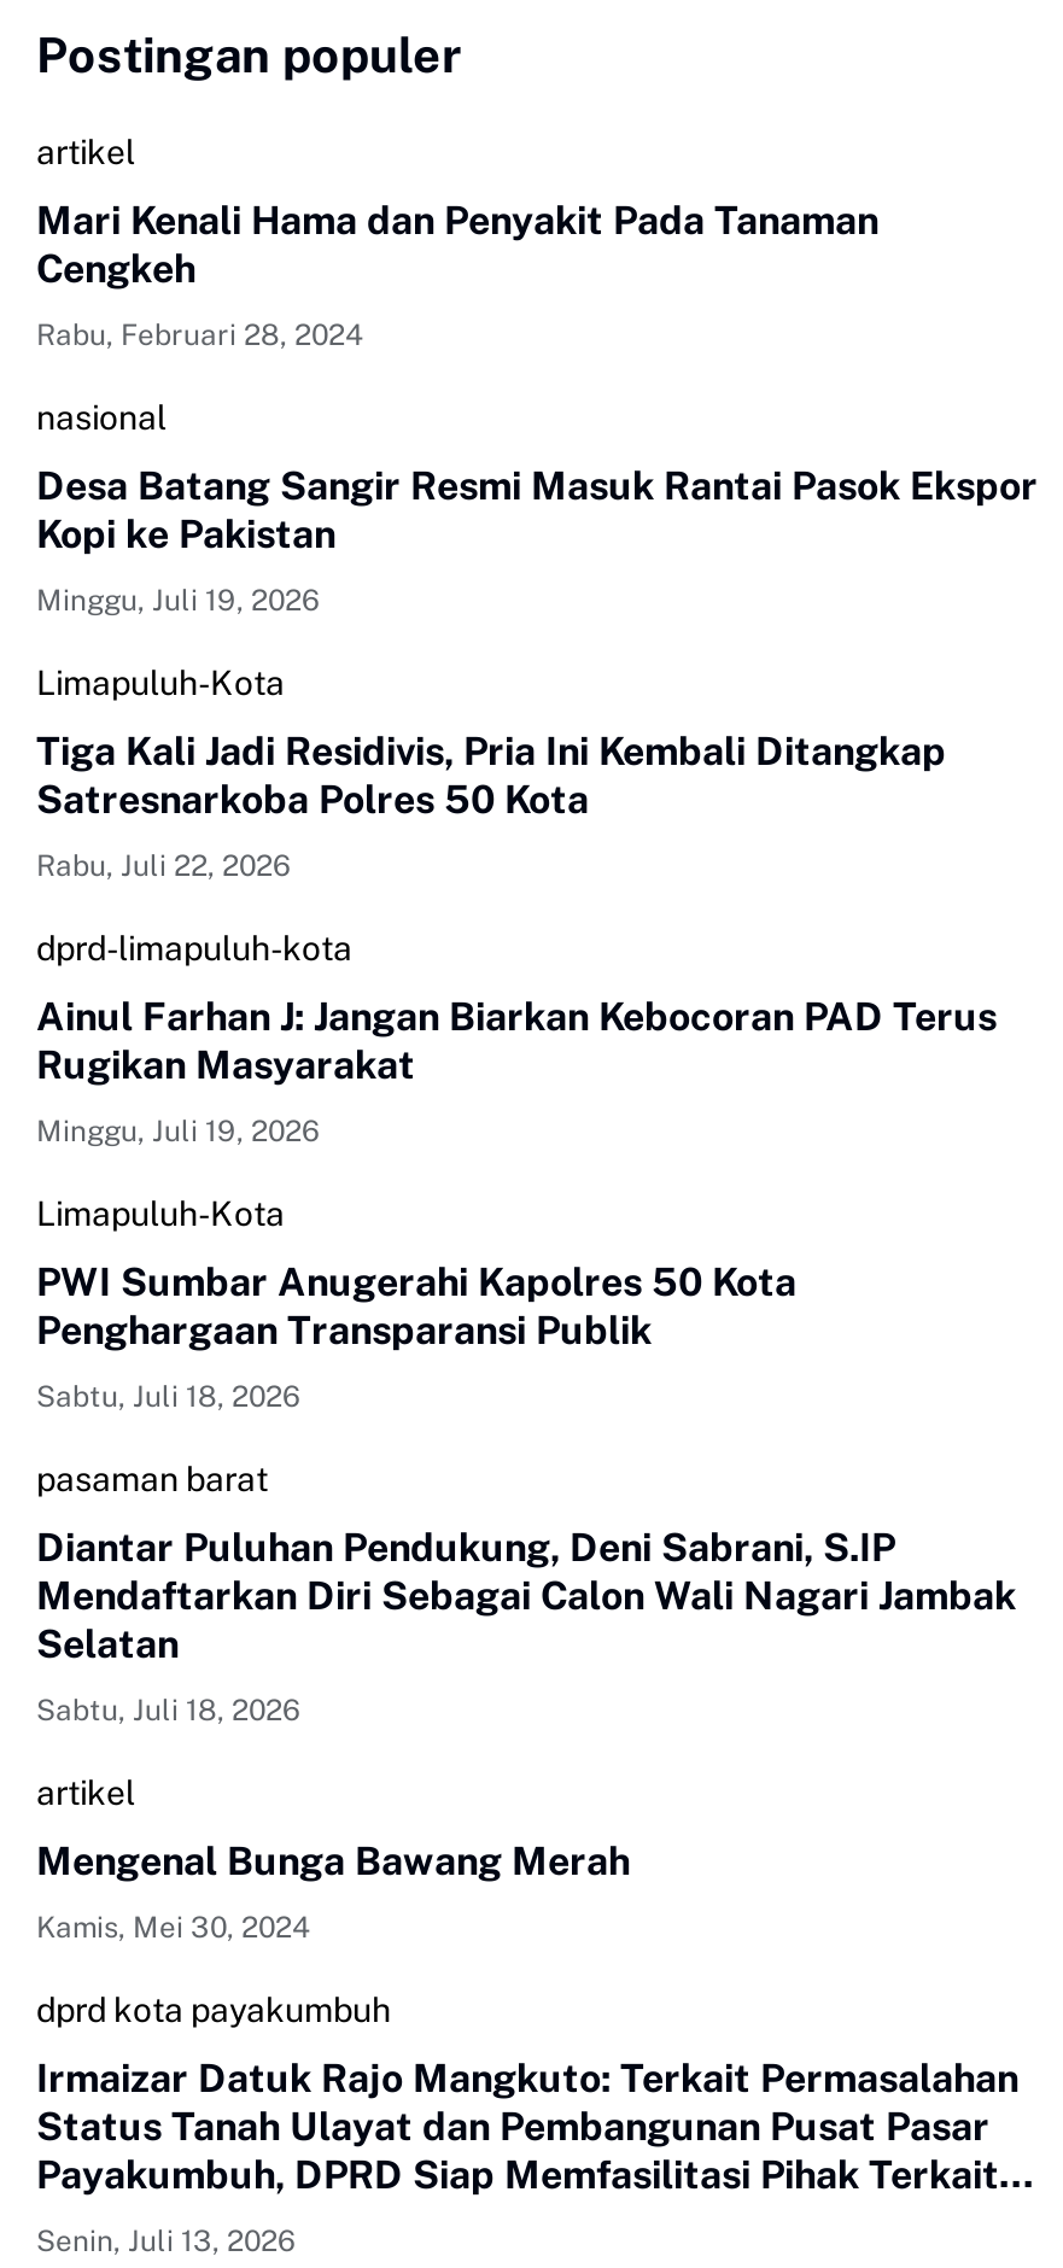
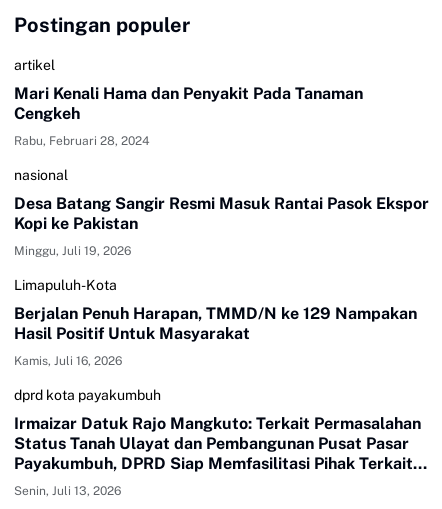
[36,728,1016,1944] Tiga Kali Jadi Residivis, Pria Ini Kembali Ditangkap | Satresnarkoba Polres 50 Kota | Rabu, Juli 22, 2026 | dprd-limapuluh-kota | Ainul Farhan J: Jangan Biarkan Kebocoran PAD Terus | Rugikan Masyarakat | Minggu, Juli 19, 2026 | Limapuluh-Kota | PWI Sumbar Anugerahi Kapolres 50 Kota | Penghargaan Transparansi Publik | Sabtu, Juli 18, 2026 | pasaman barat | Diantar Puluhan Pendukung, Deni Sabrani, S.IP | Mendaftarkan Diri Sebagai Calon Wali Nagari Jambak | Selatan | Sabtu, Juli 18, 2026 | artikel | Mengenal Bunga Bawang Merah | Kamis, Mei 30, 2024 -> [14,304,417,368] Berjalan Penuh Harapan, TMMD/N ke 129 Nampakan | Hasil Positif Untuk Masyarakat | Kamis, Juli 16, 2026

